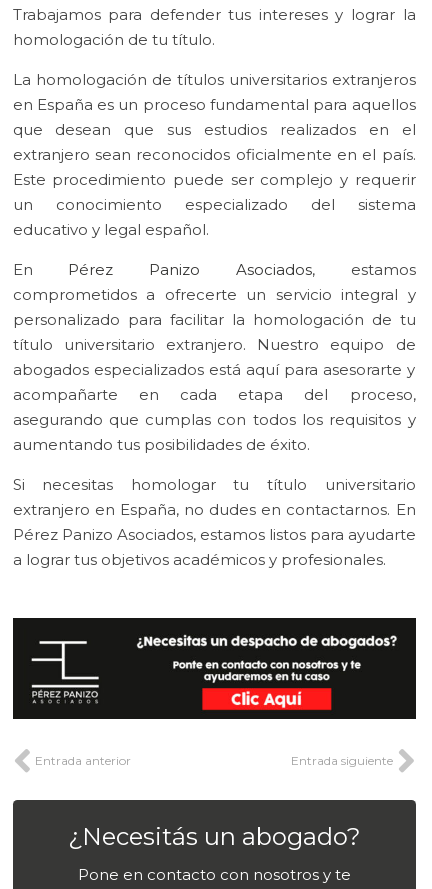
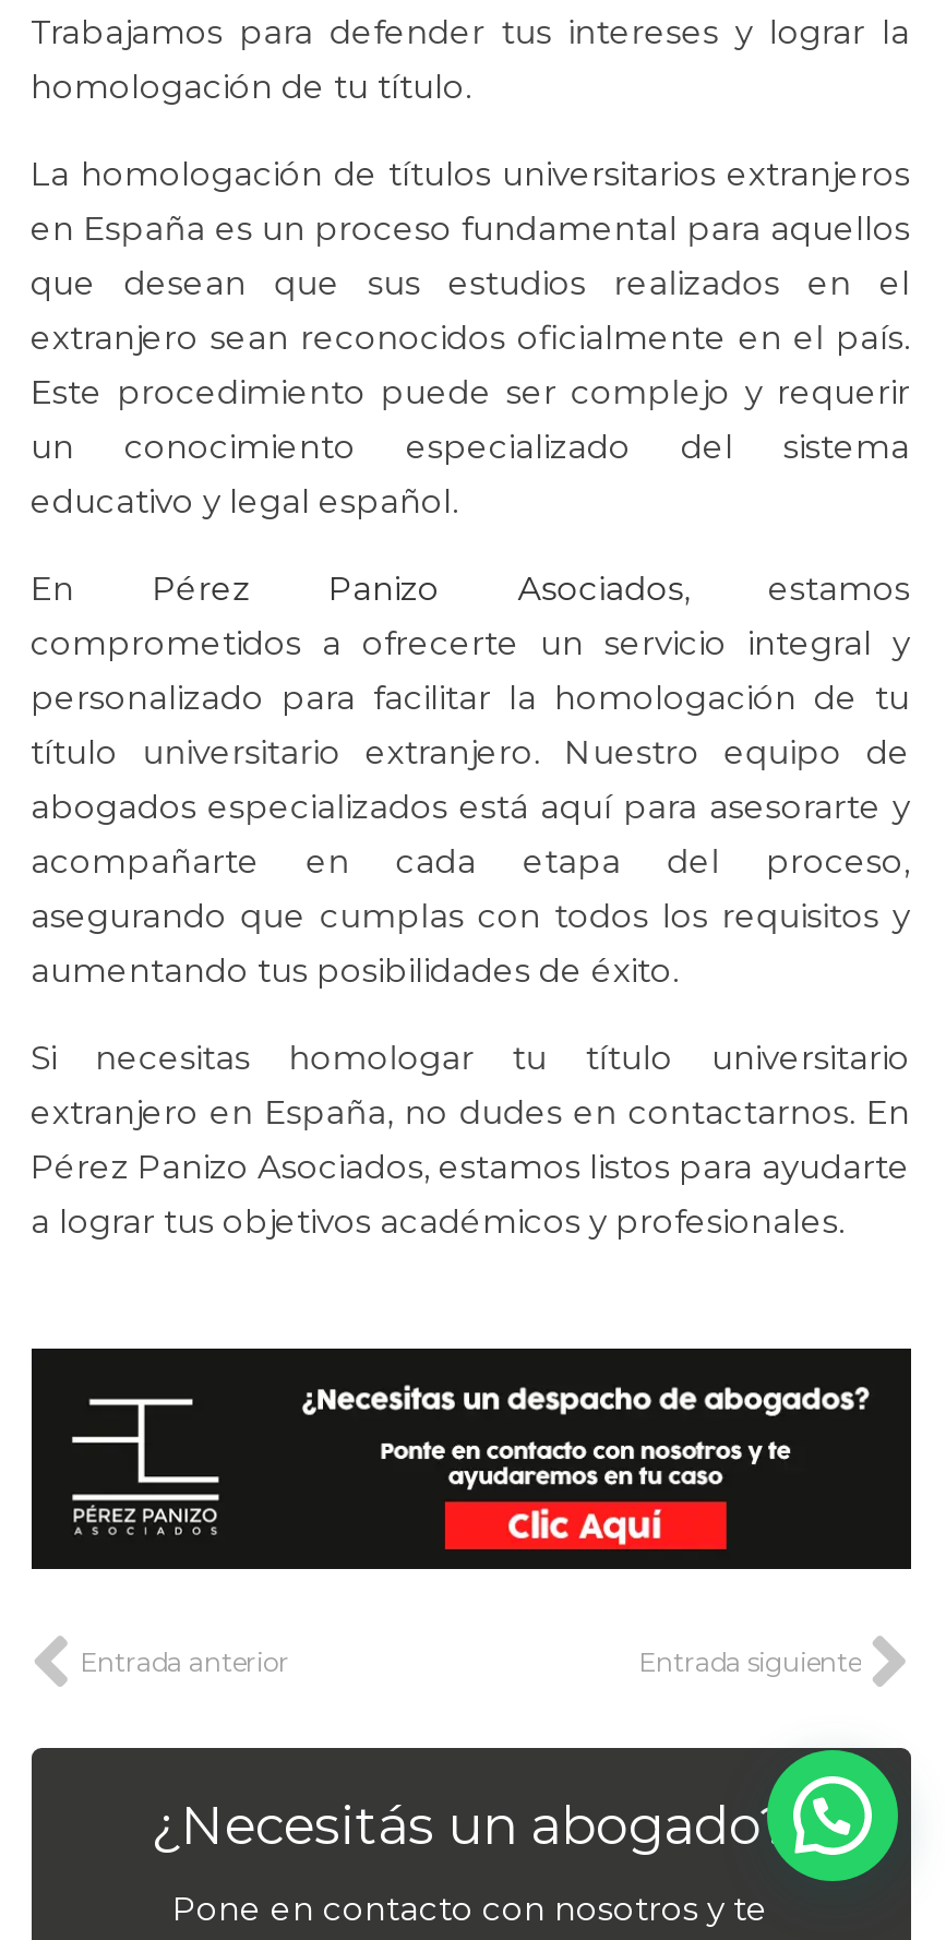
none -> [771,1748,900,1883] [image]

